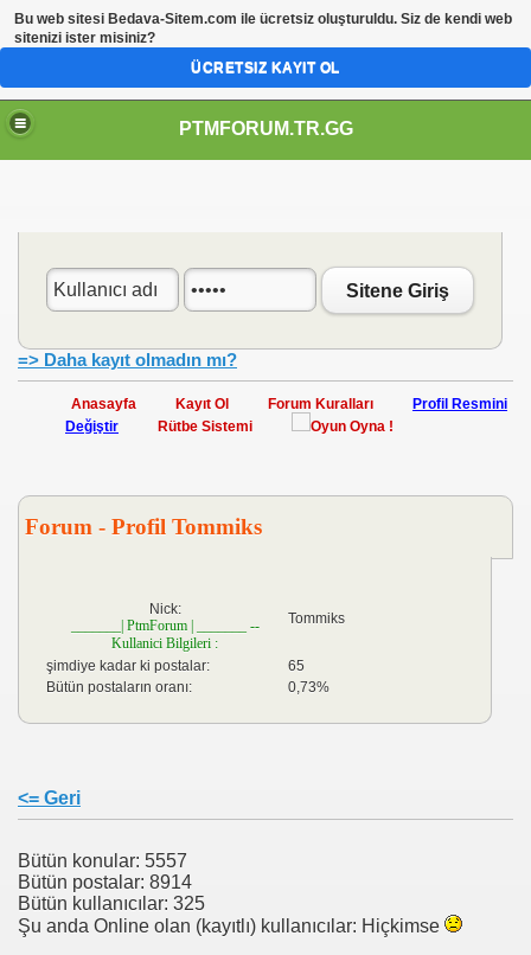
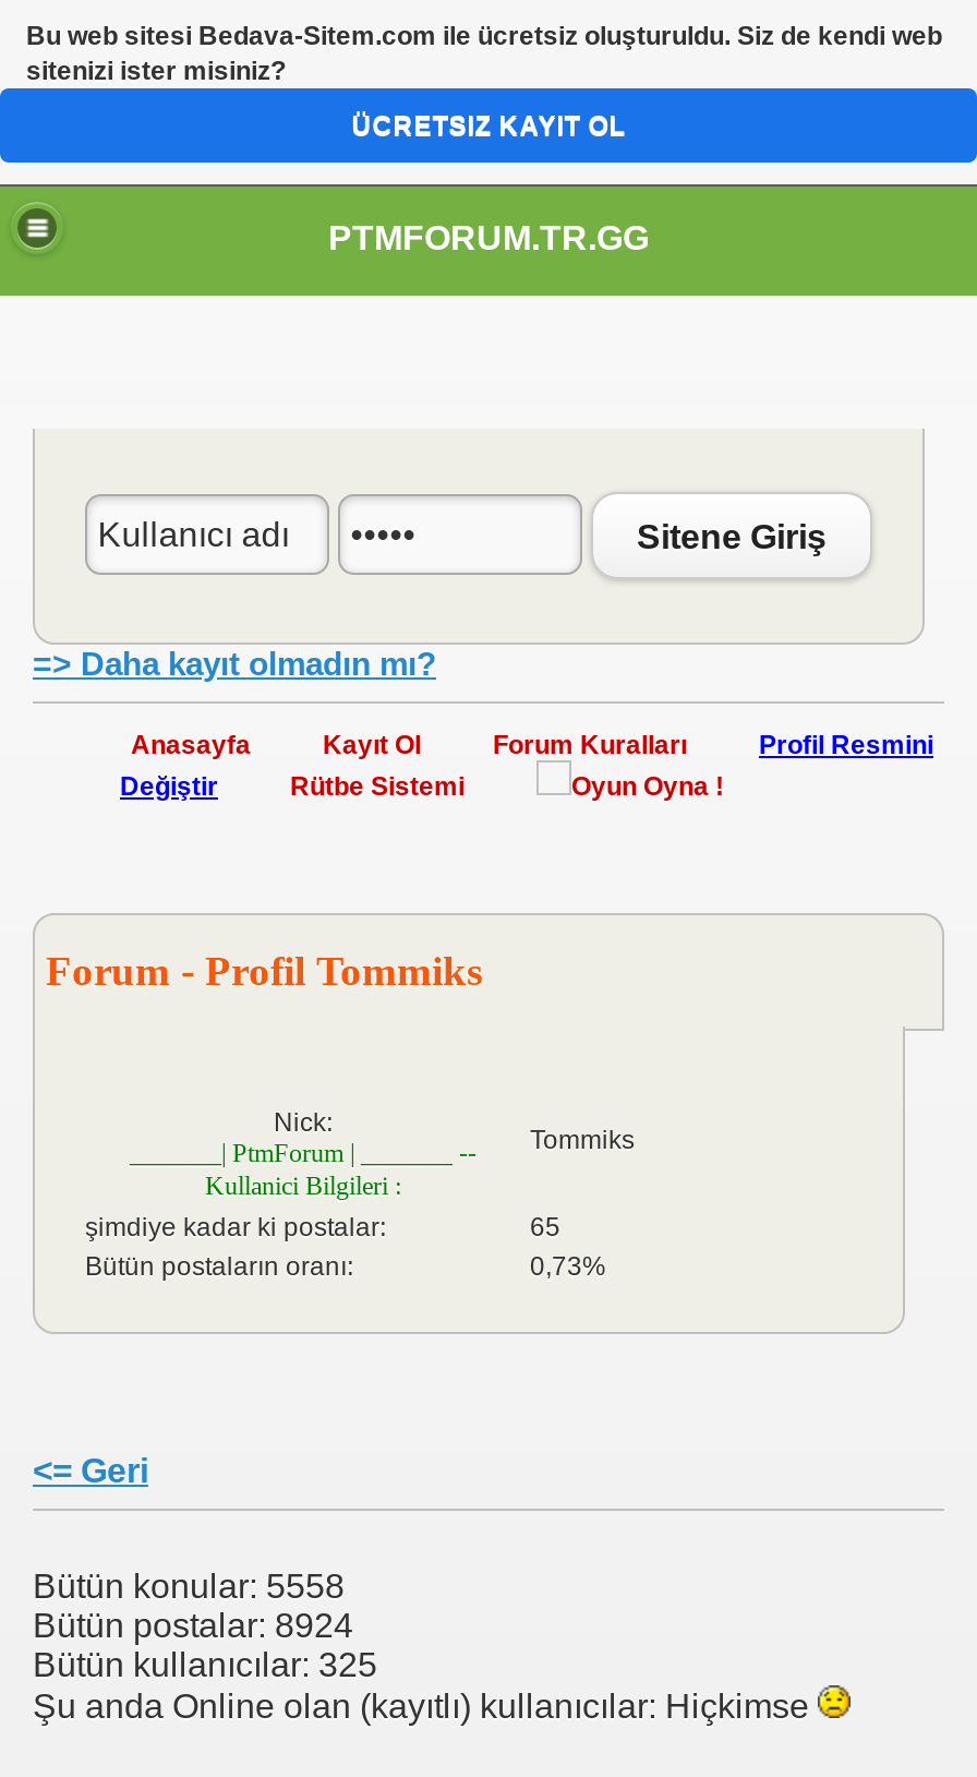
[18,851,187,871] Bütün konular: 5557 -> [33,1568,345,1605] Bütün konular: 5558
[18,872,192,892] Bütün postalar: 8914 -> [33,1607,353,1644] Bütün postalar: 8924

